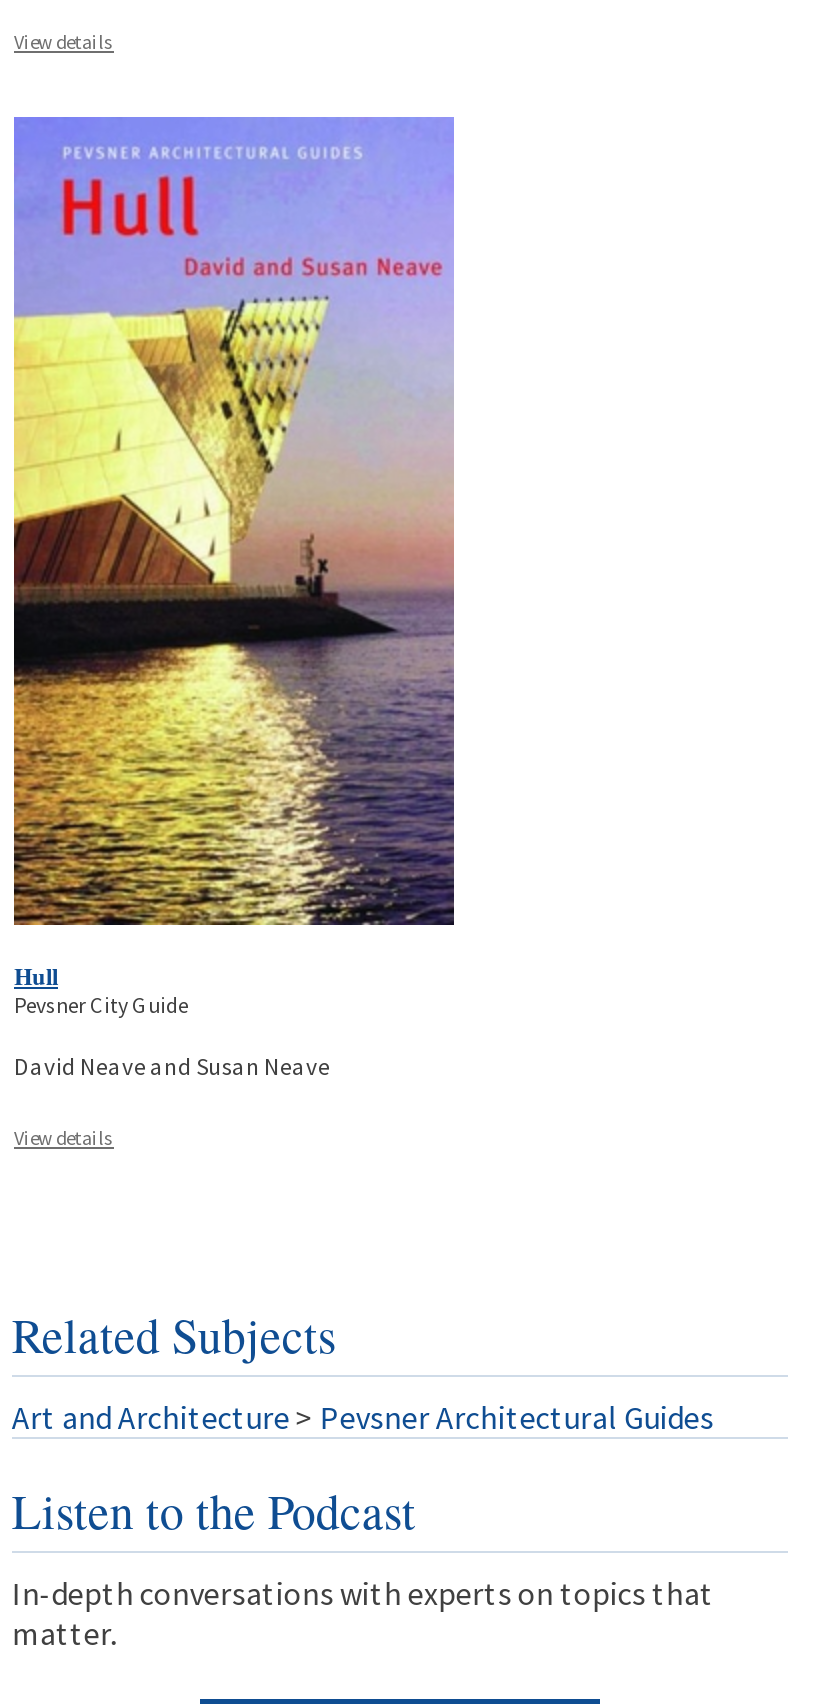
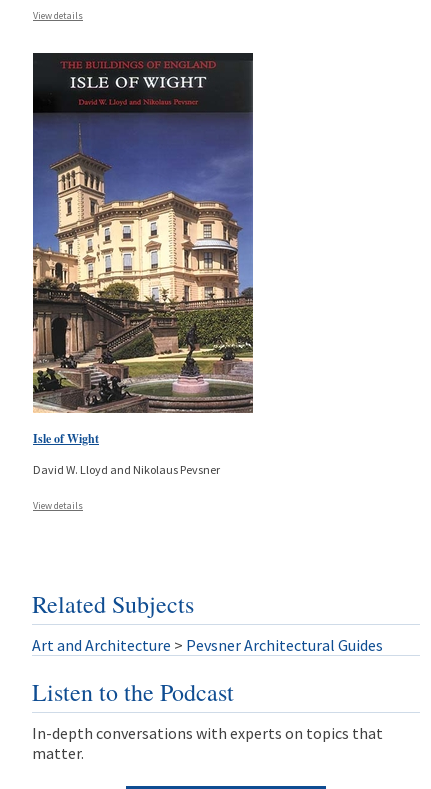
[12,117,456,1019] [image] | Hull | Pevsner City Guide -> [32,52,254,447] [image] | Isle of Wight
[14,1051,330,1081] David Neave and Susan Neave -> [33,462,220,477] David W. Lloyd and Nikolaus Pevsner

